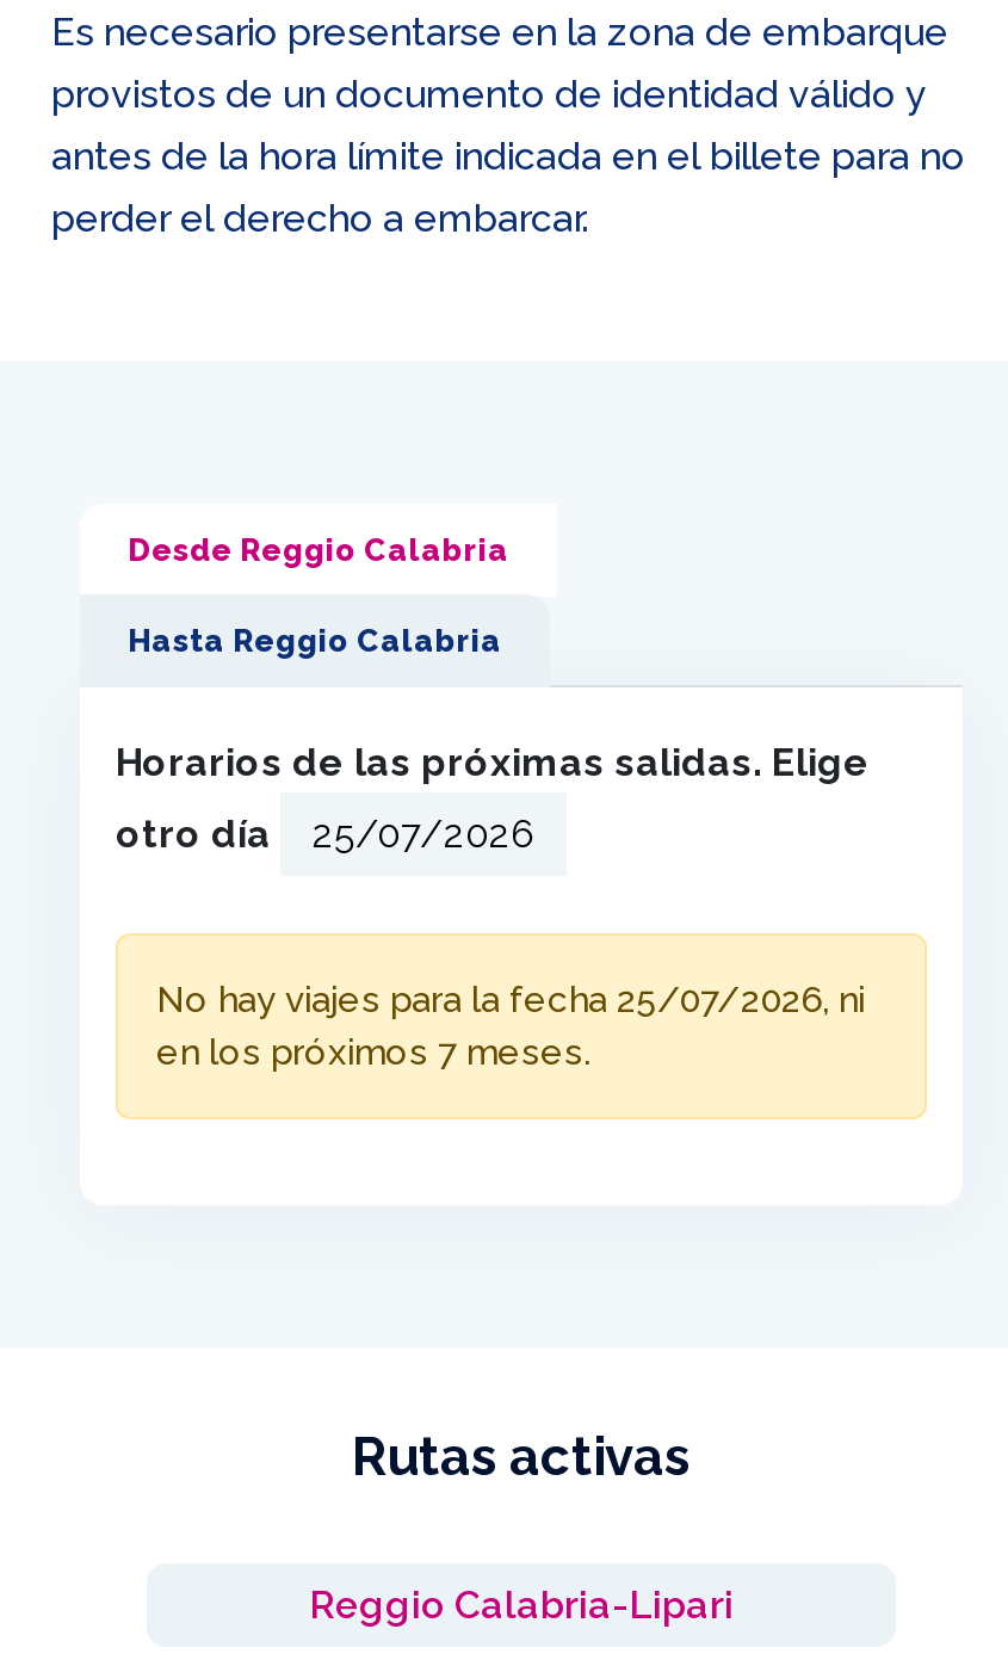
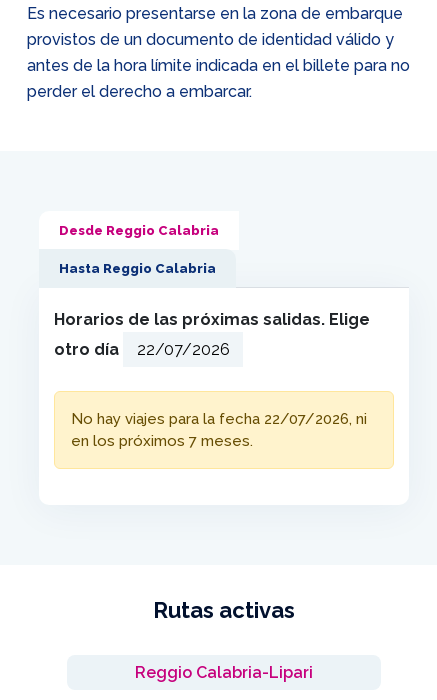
[156,979,865,1022] No hay viajes para la fecha 25/07/2026, ni -> [71,410,367,428] No hay viajes para la fecha 22/07/2026, ni

